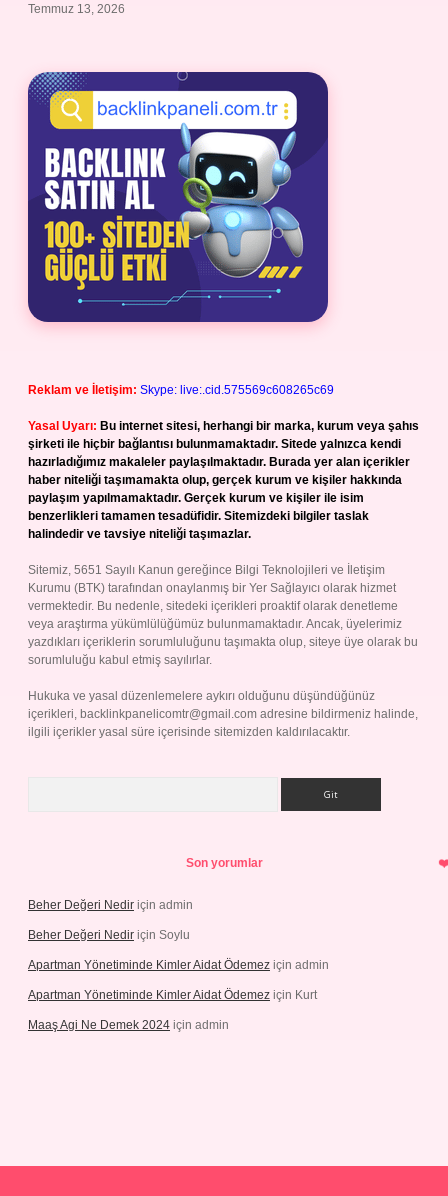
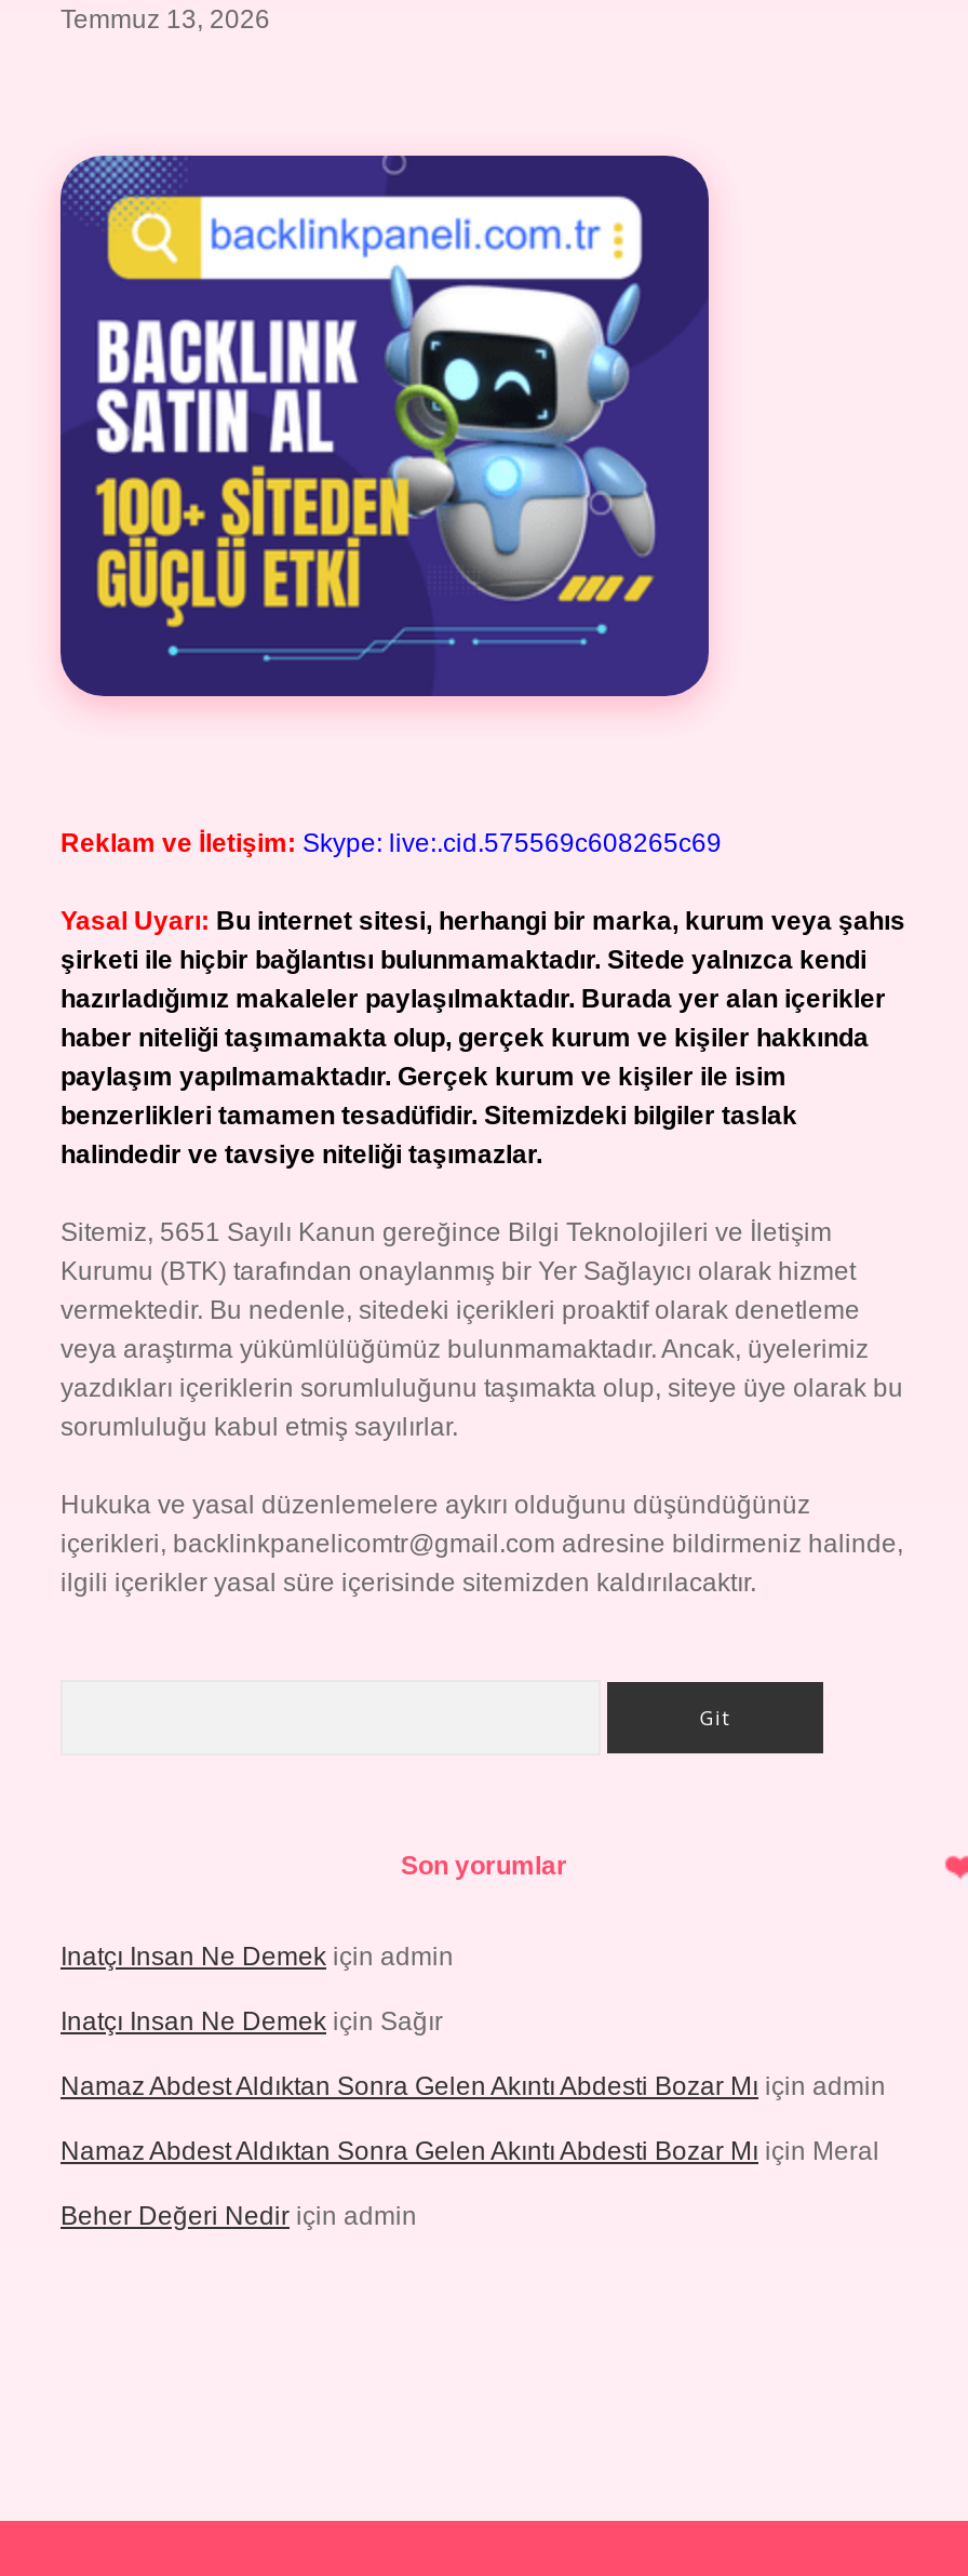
none -> [60,1941,886,2166] Inatçı Insan Ne Demek için admin | Inatçı Insan Ne Demek için Sağır | Namaz Abdest Aldıktan Sonra Gelen Akıntı Abdesti Bozar Mı için admin | Namaz Abdest Aldıktan Sonra Gelen Akıntı Abdesti Bozar Mı için Meral
moved [28,898,193,912] -> [60,2201,417,2231]: Beher Değeri Nedir için admin
[28,928,329,1032] Beher Değeri Nedir için Soylu | Apartman Yönetiminde Kimler Aidat Ödemez için admin | Apartman Yönetiminde Kimler Aidat Ödemez için Kurt | Maaş Agi Ne Demek 2024 için admin -> none

